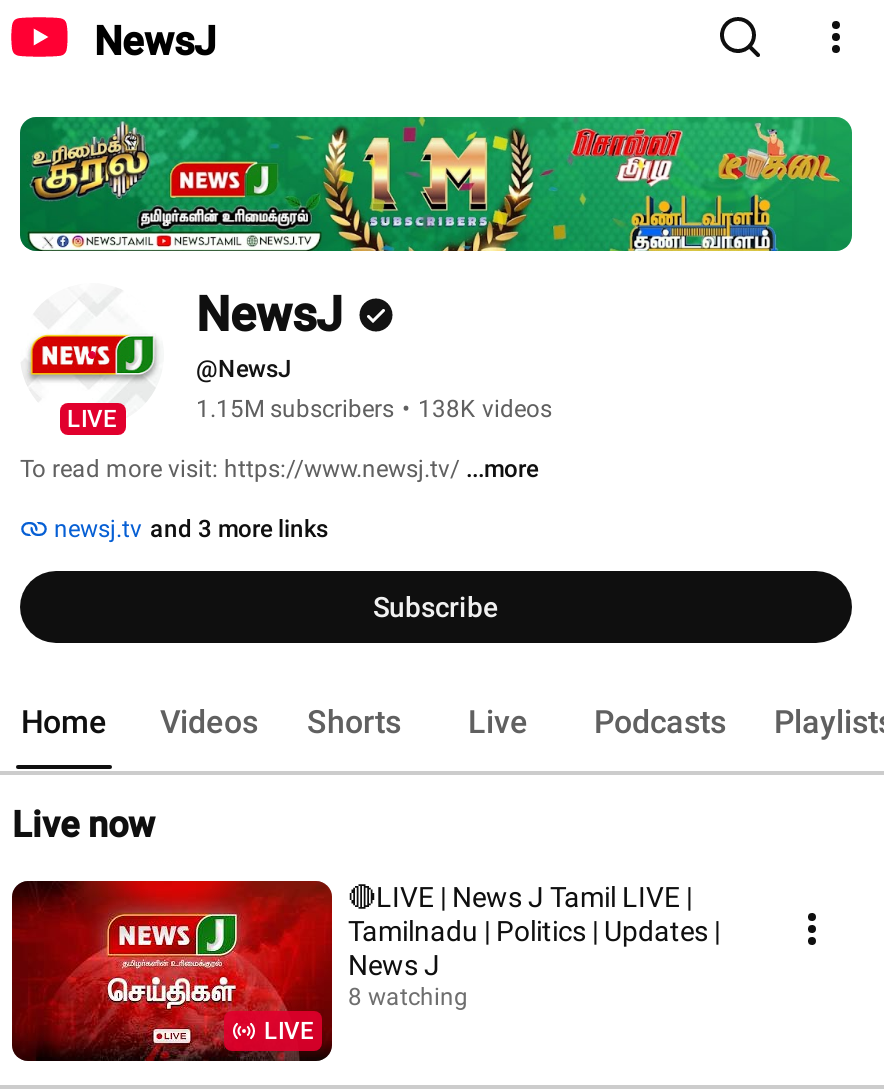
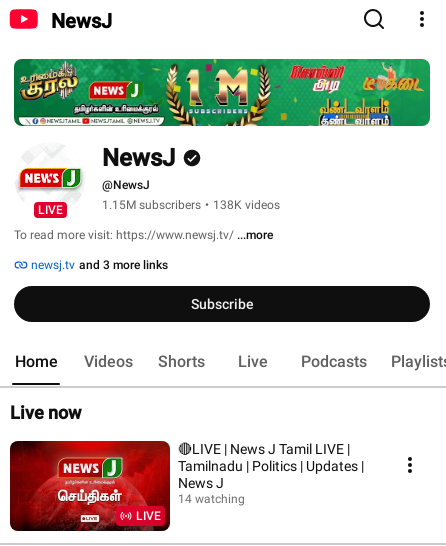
[348,983,468,1011] 8 watching -> [178,492,245,506] 14 watching

